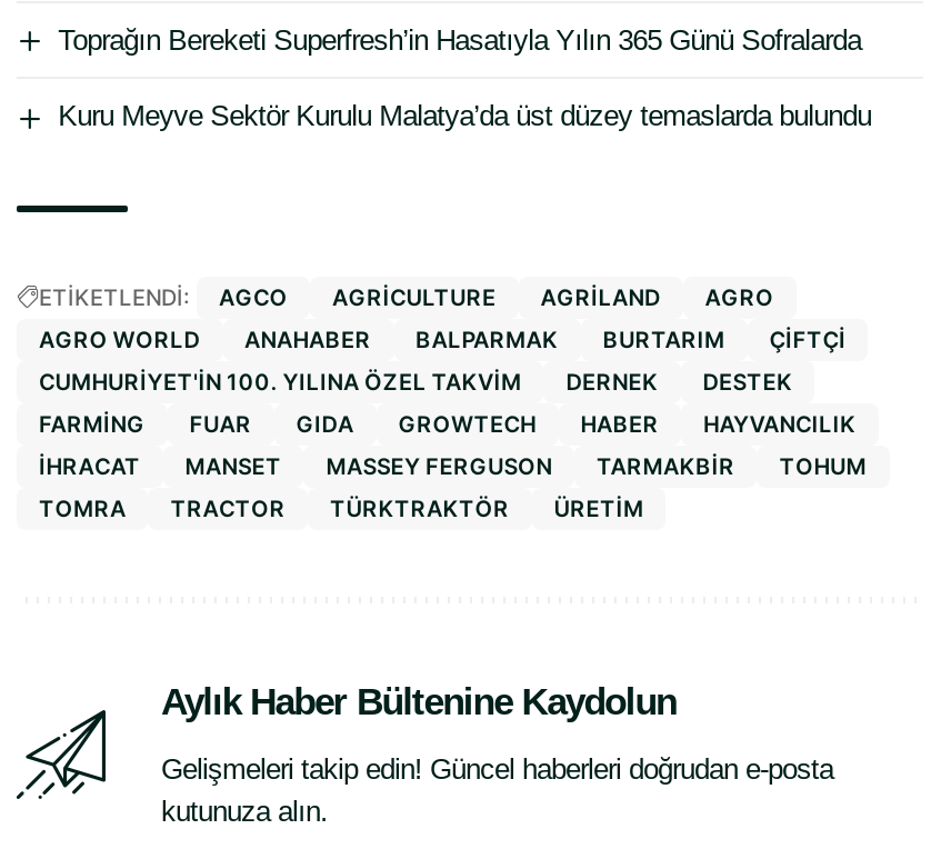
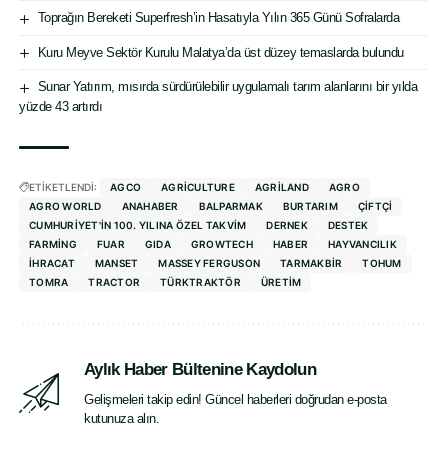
none -> [19,79,417,114] Sunar Yatırım, mısırda sürdürülebilir uygulamalı tarım alanlarını bir yılda | yüzde 43 artırdı

